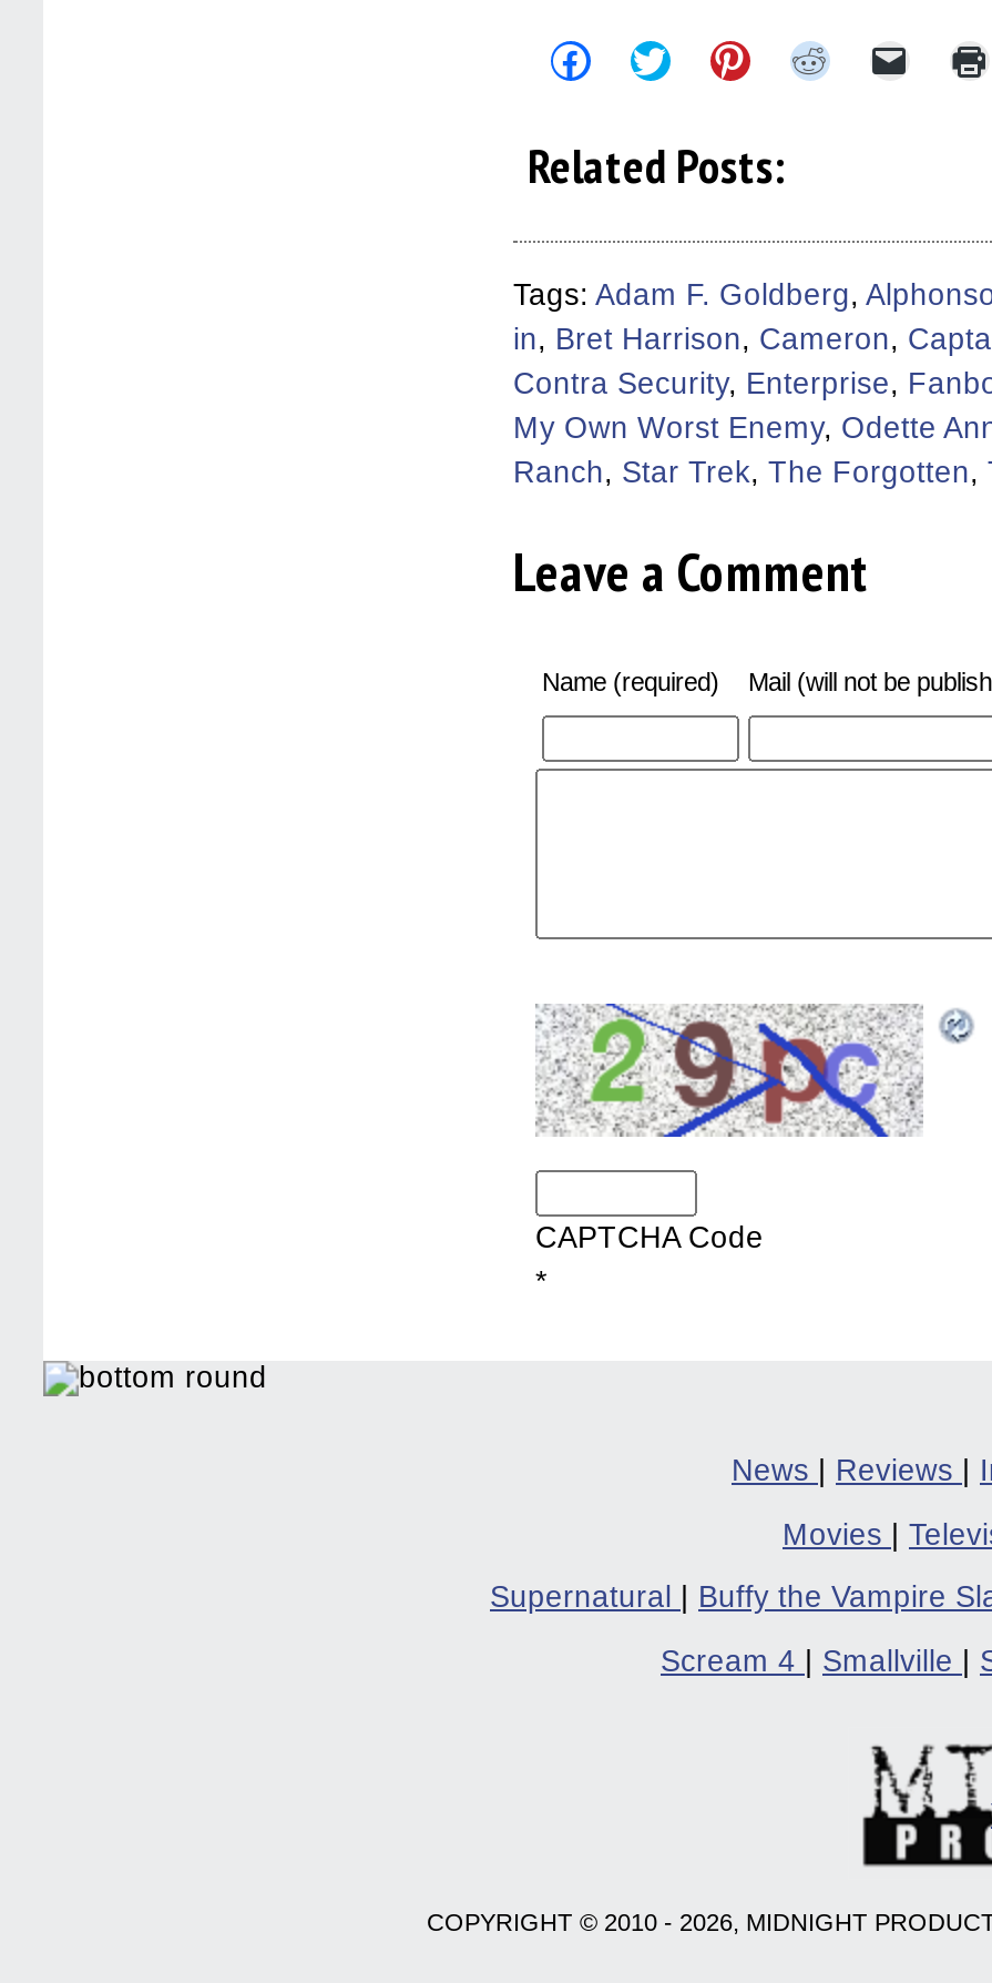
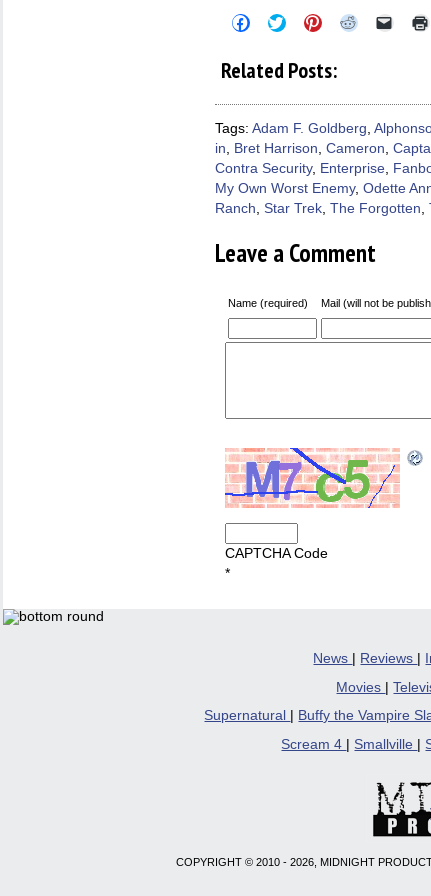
[535,1001,923,1139] [image] -> [225,447,400,508] [image]

